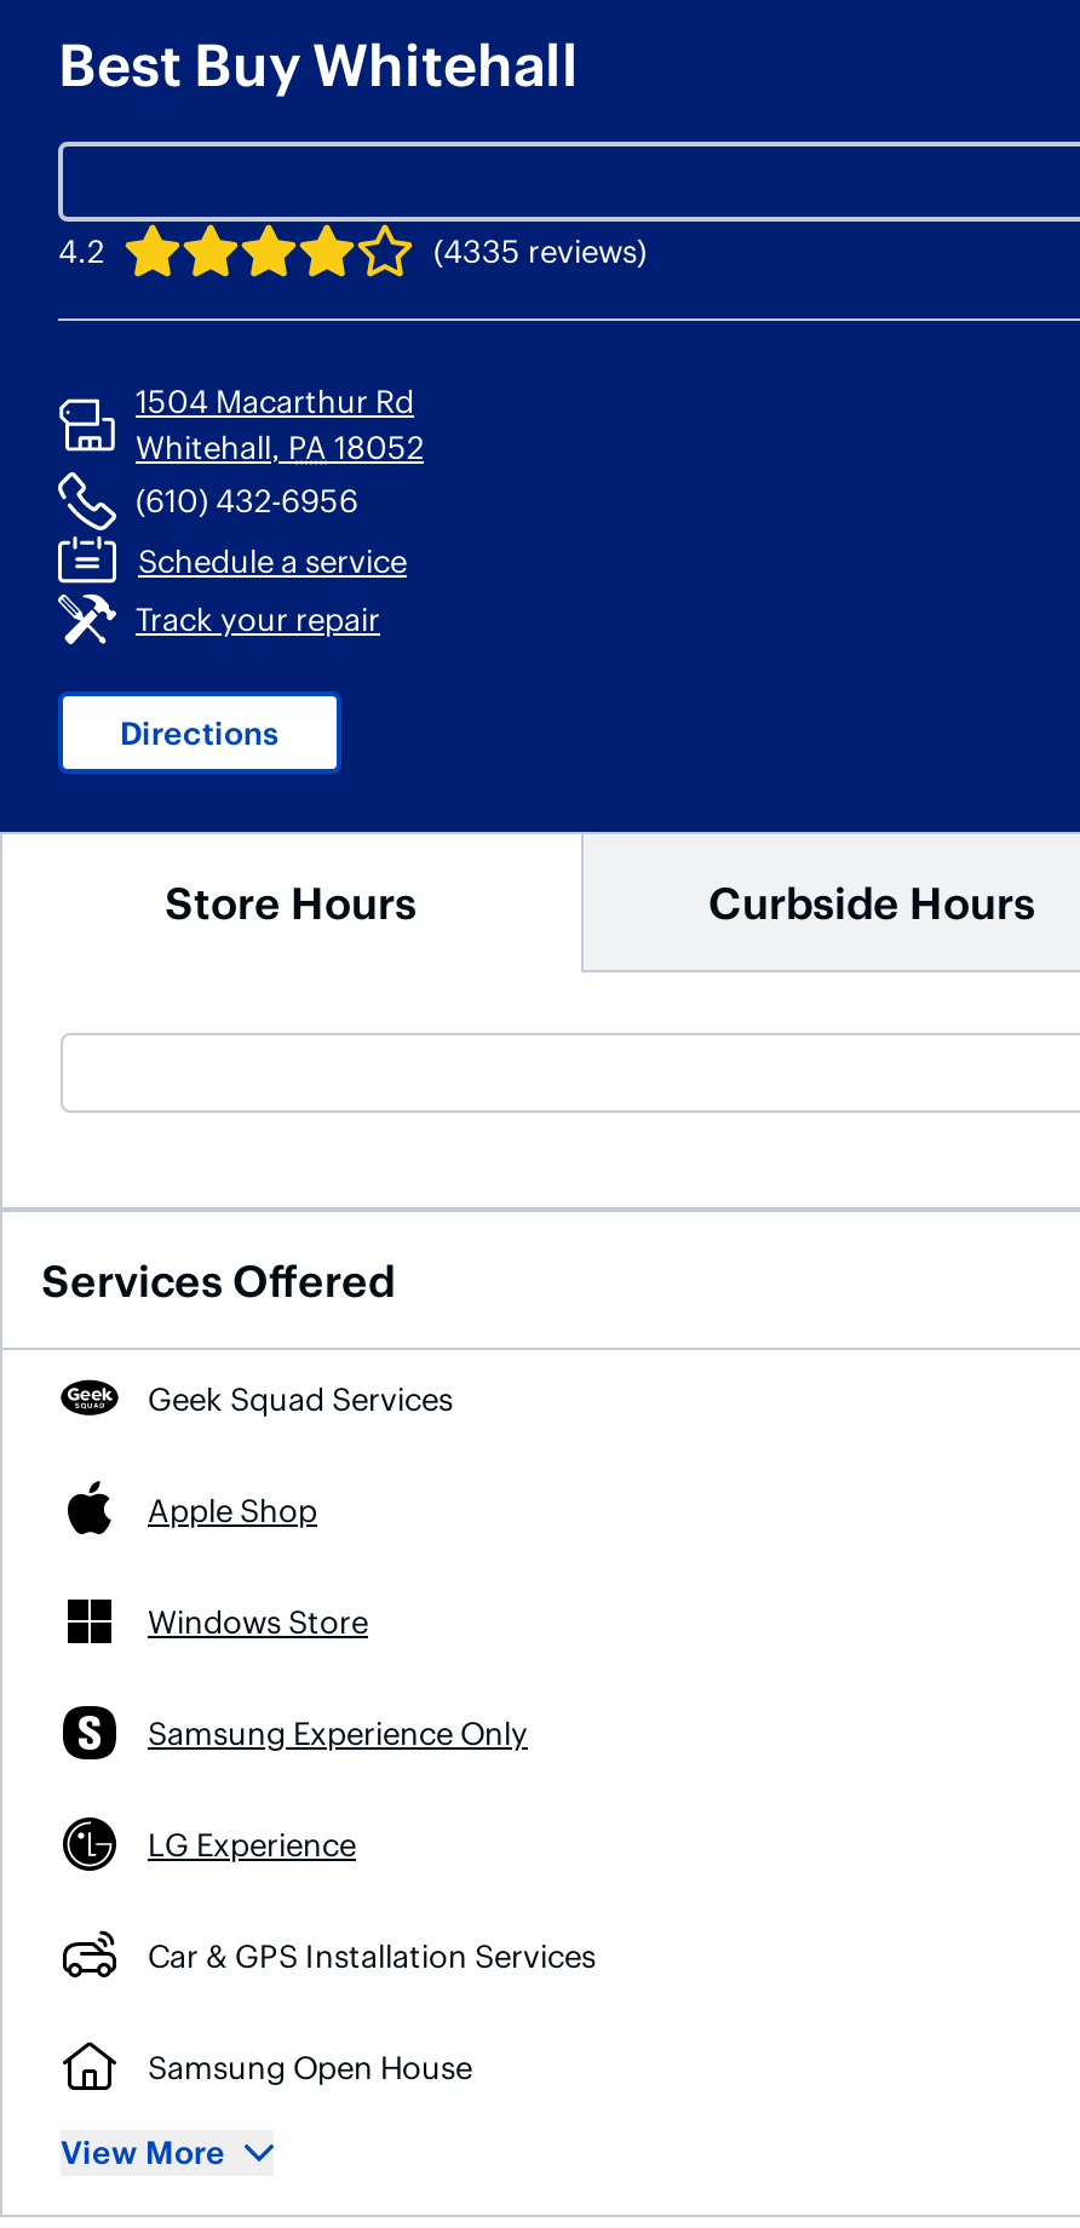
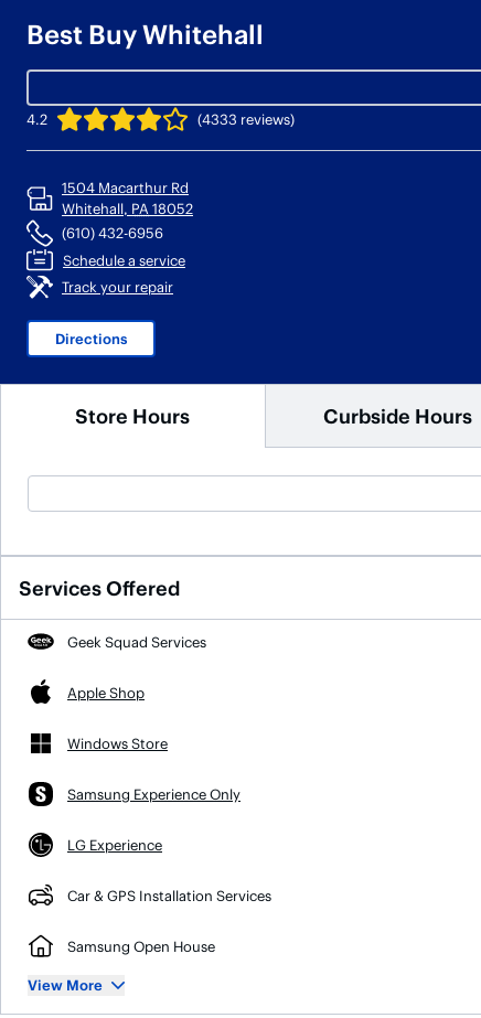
[433,230,647,269] (4335 reviews) -> [197,110,295,127] (4333 reviews)

